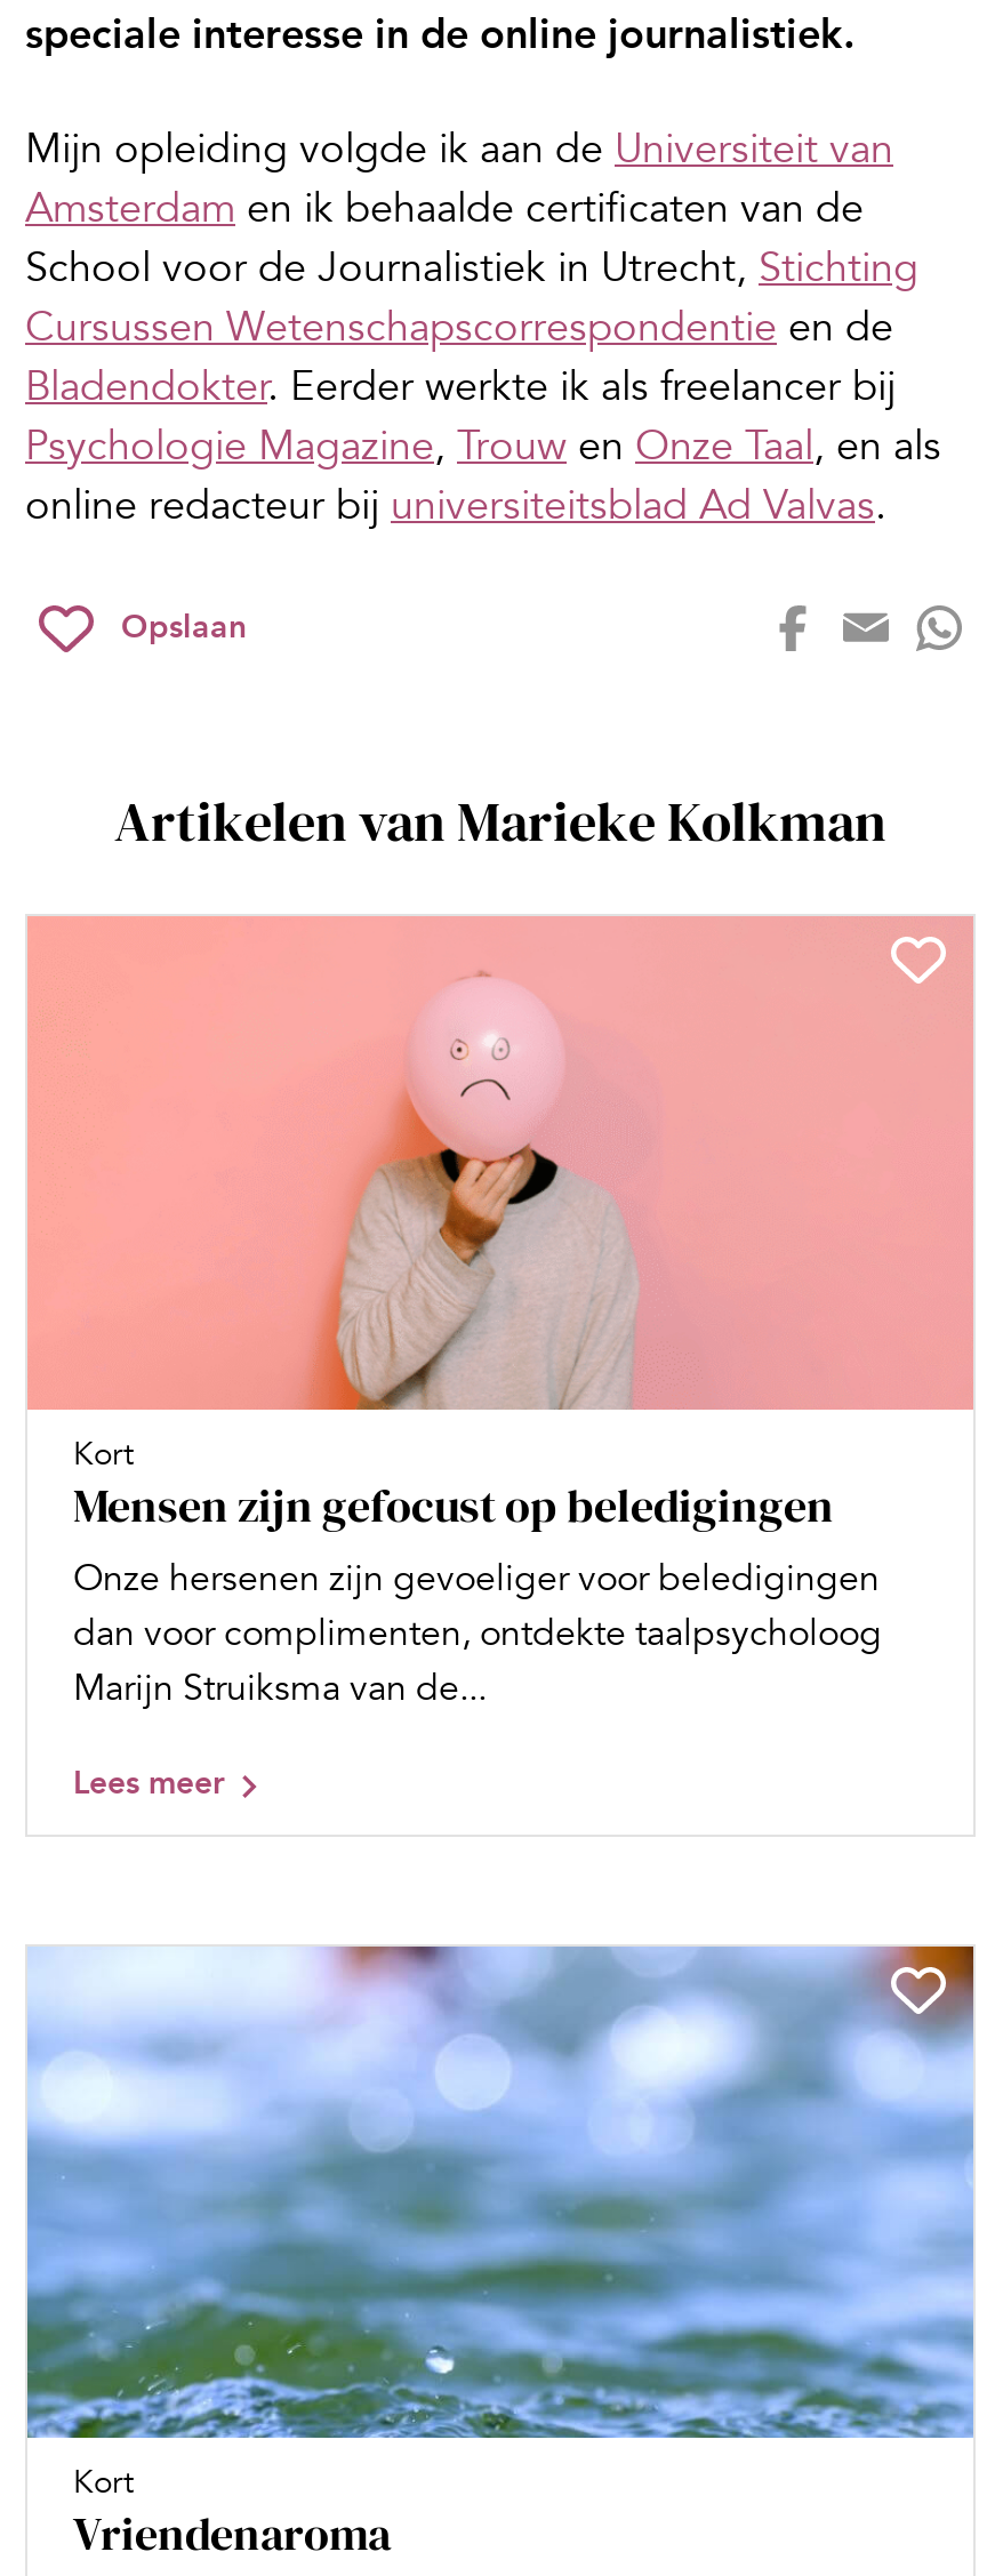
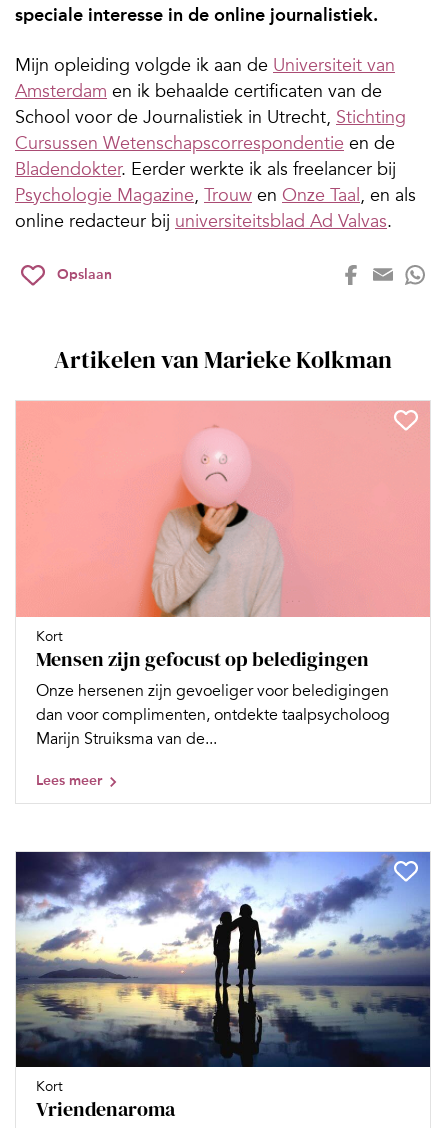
[25,1944,976,2440] [image] -> [15,851,431,1068] [image]

